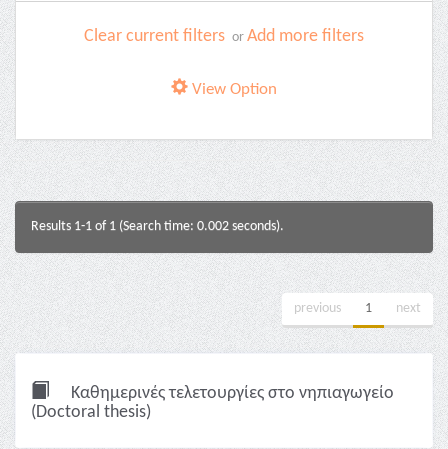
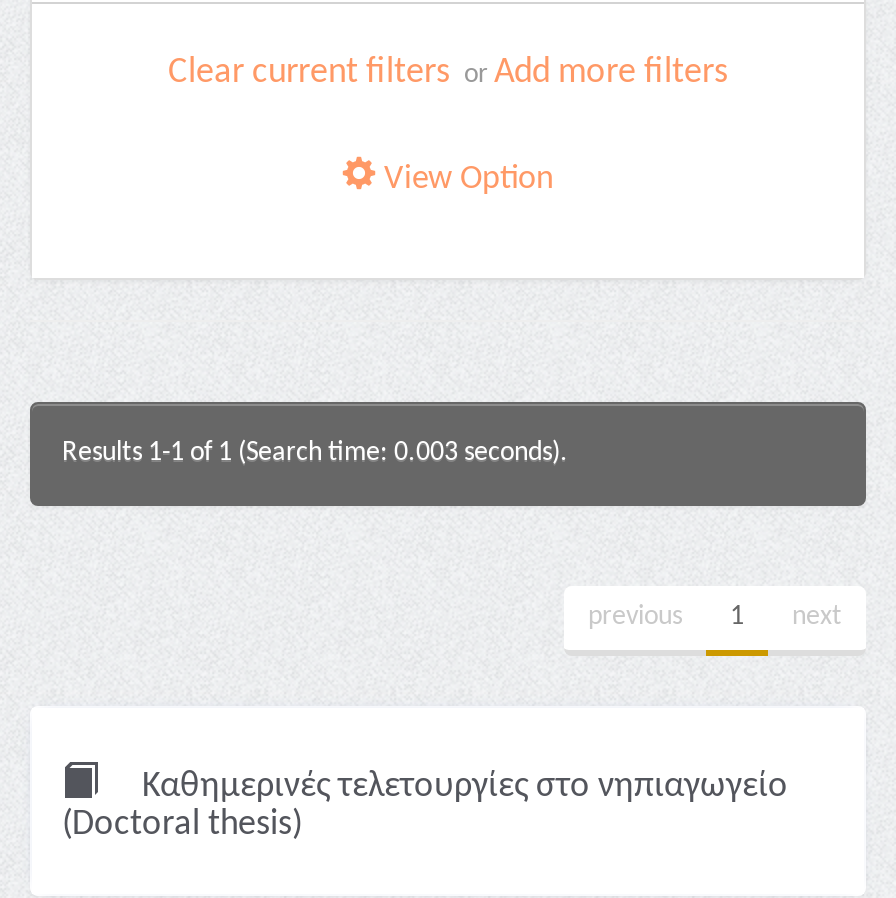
[31,219,284,234] Results 1-1 of 1 (Search time: 0.002 seconds). -> [62,438,568,468] Results 1-1 of 1 (Search time: 0.003 seconds).

